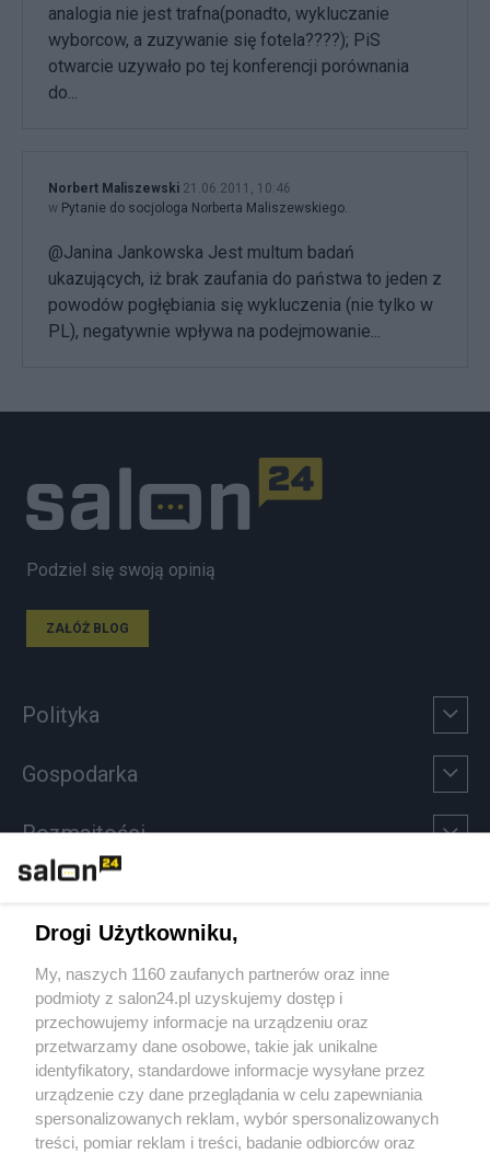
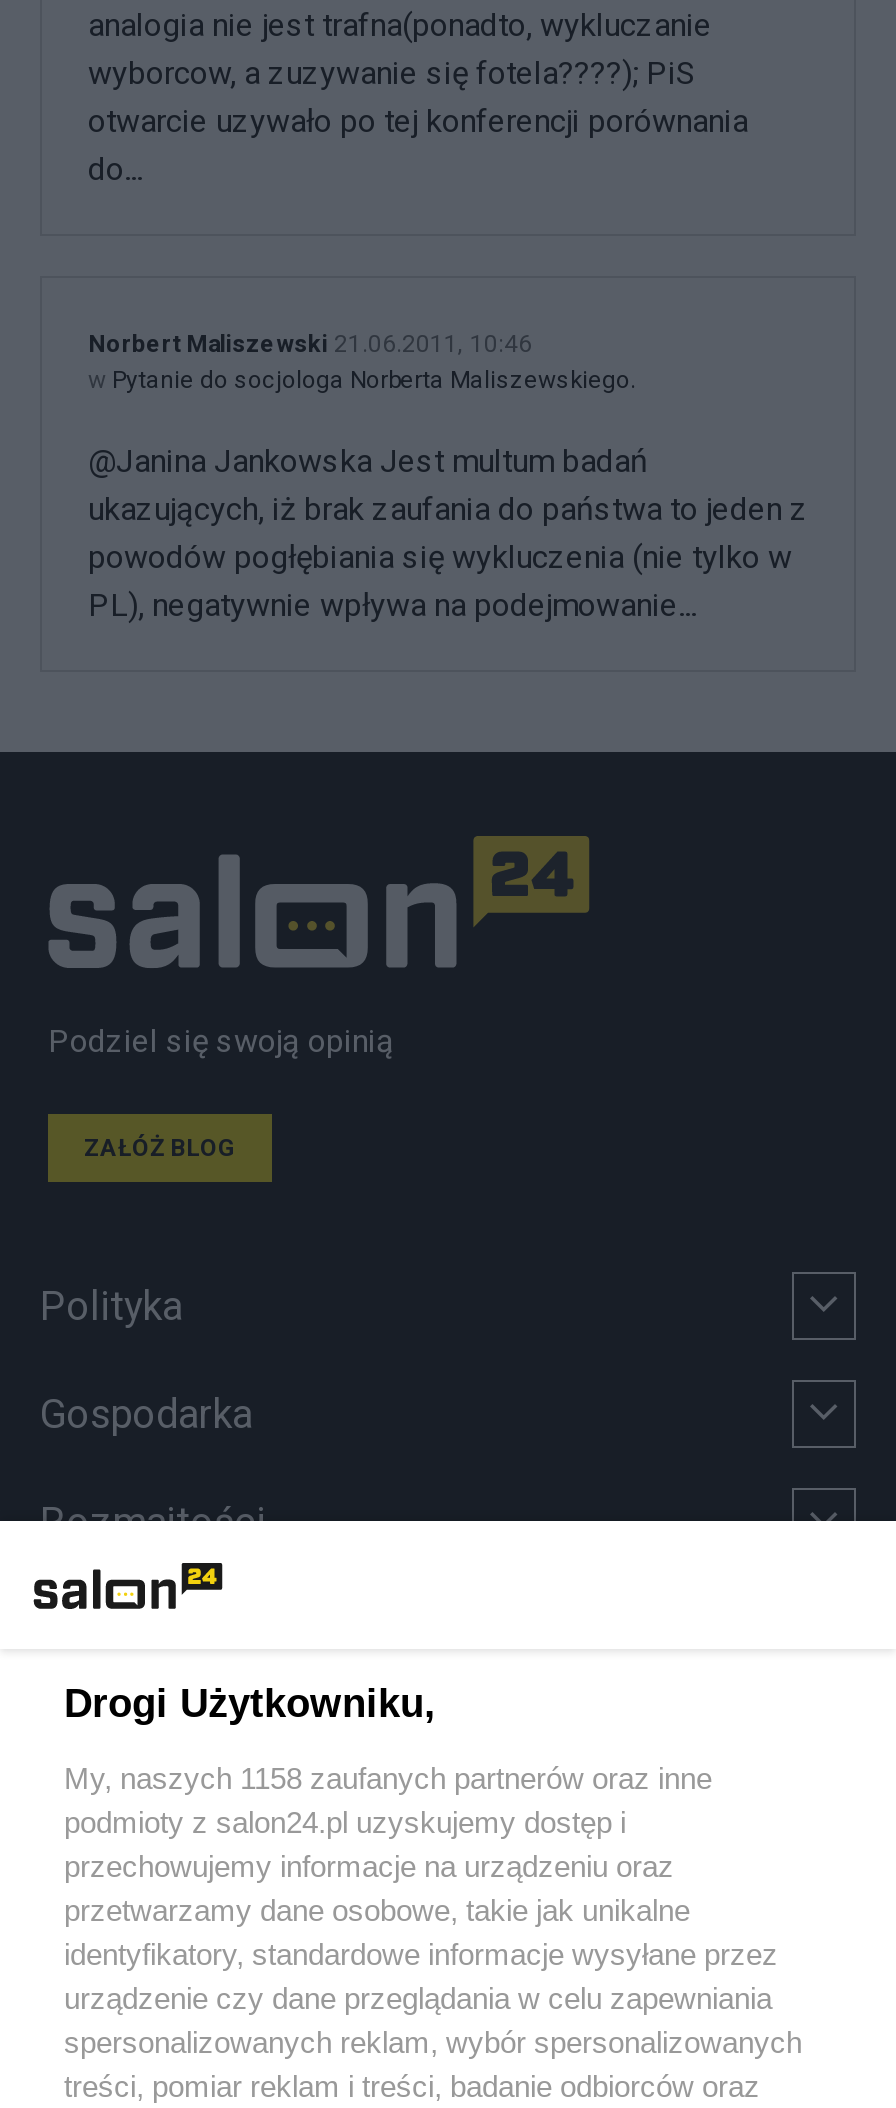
[35,963,389,982] My, naszych 1160 zaufanych partnerów oraz inne -> [64,1760,712,1794] My, naszych 1158 zaufanych partnerów oraz inne

